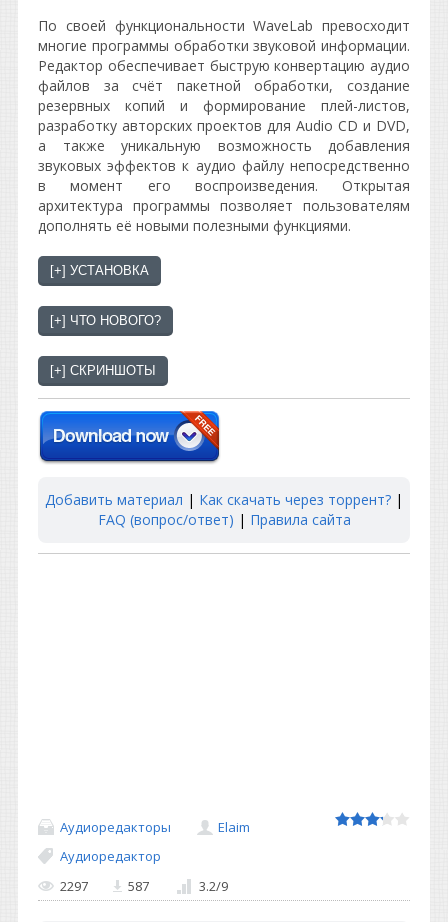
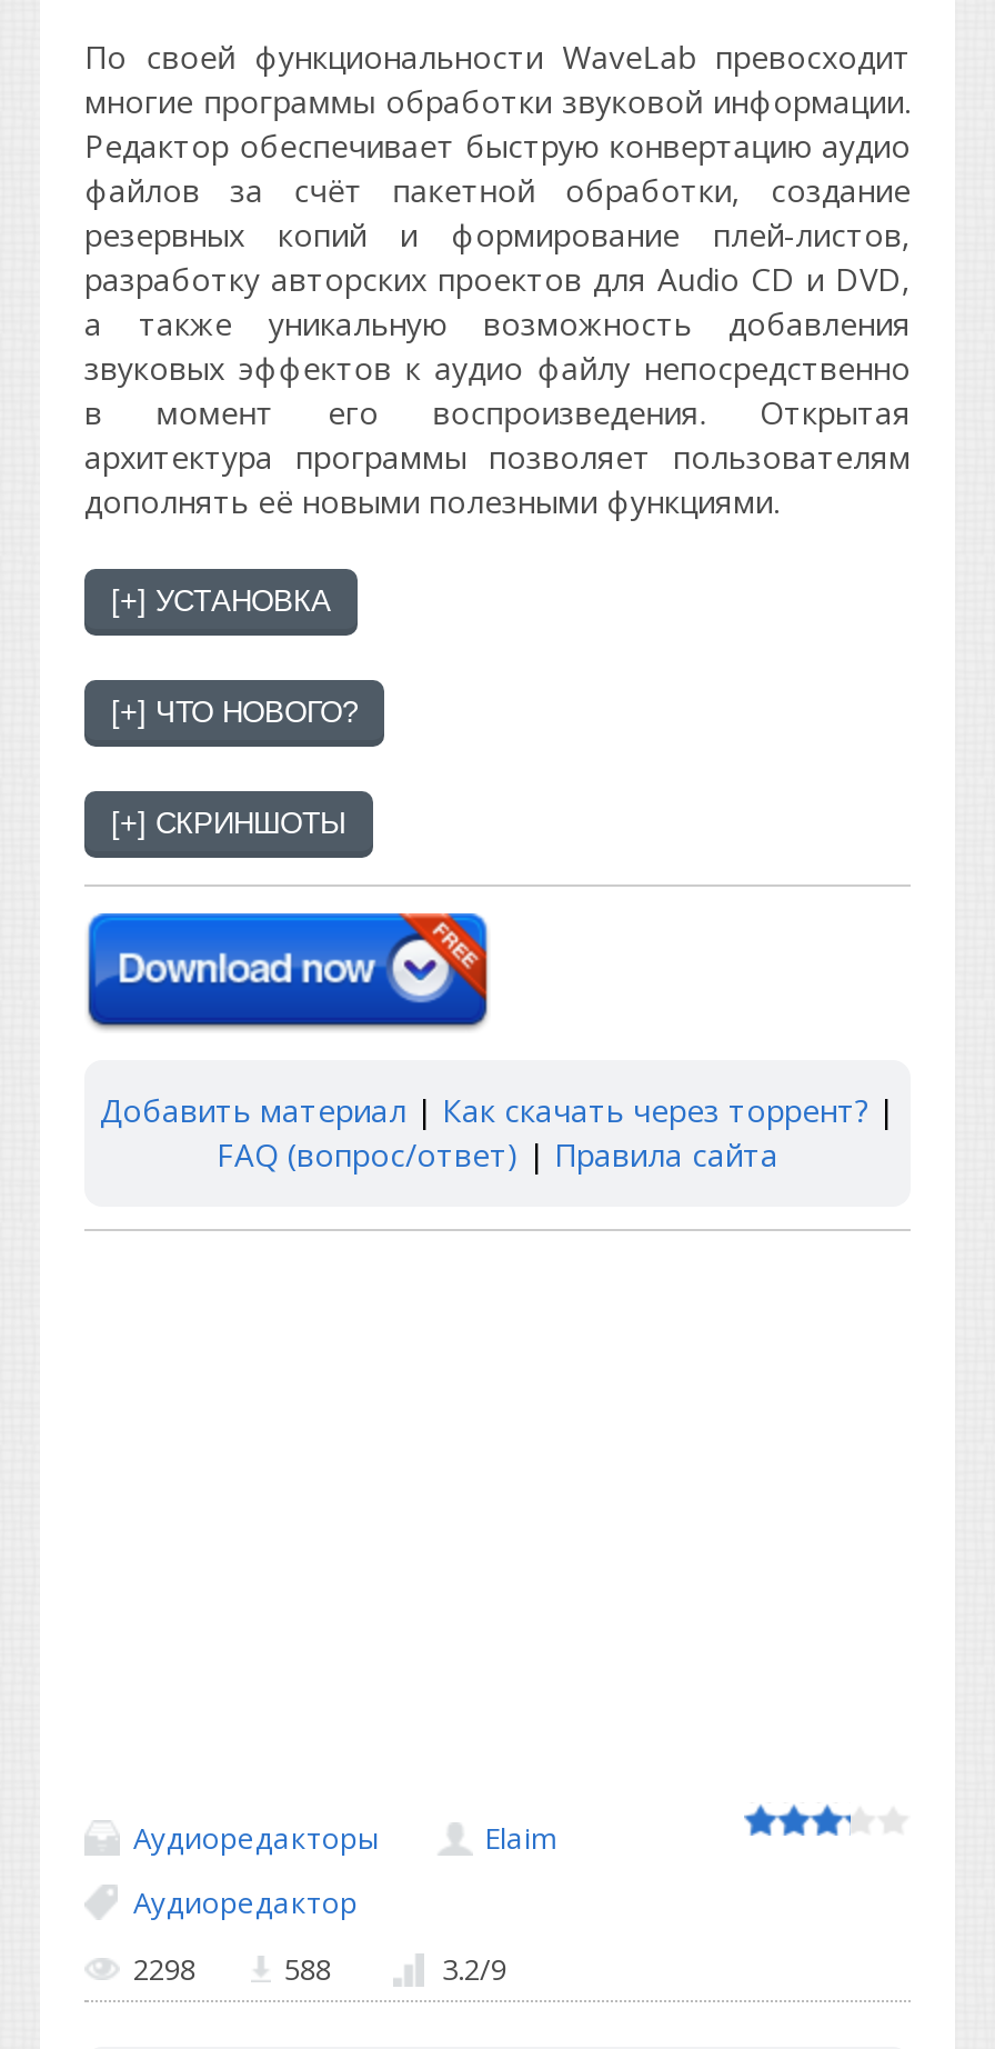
[60,876,88,894] 2297 -> [133,1948,195,1988] 2298
[128,876,149,894] 587 -> [284,1948,331,1988] 588

